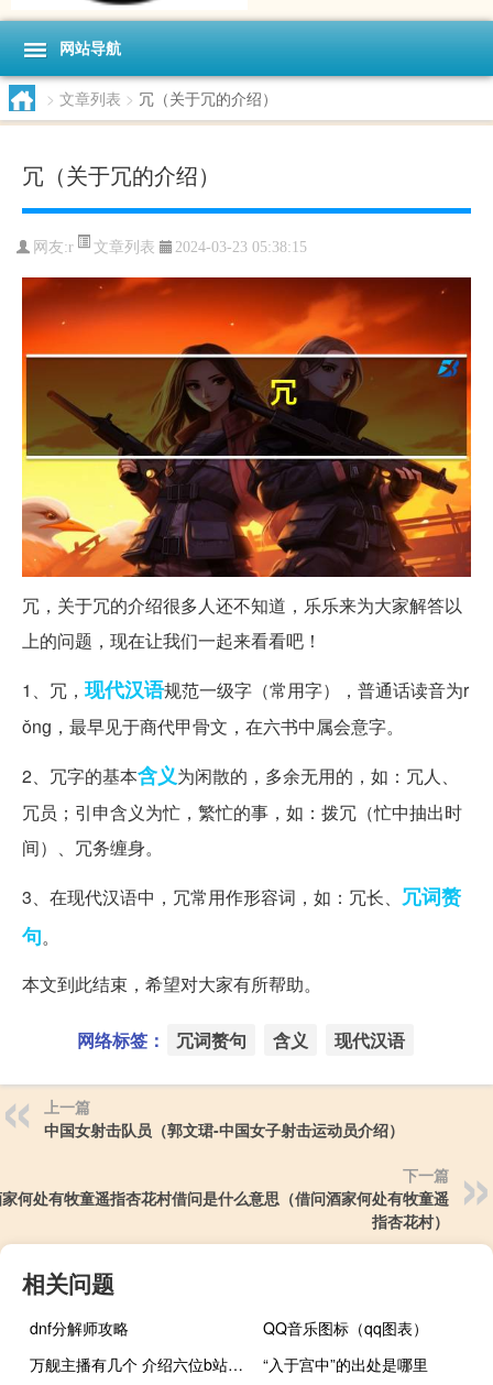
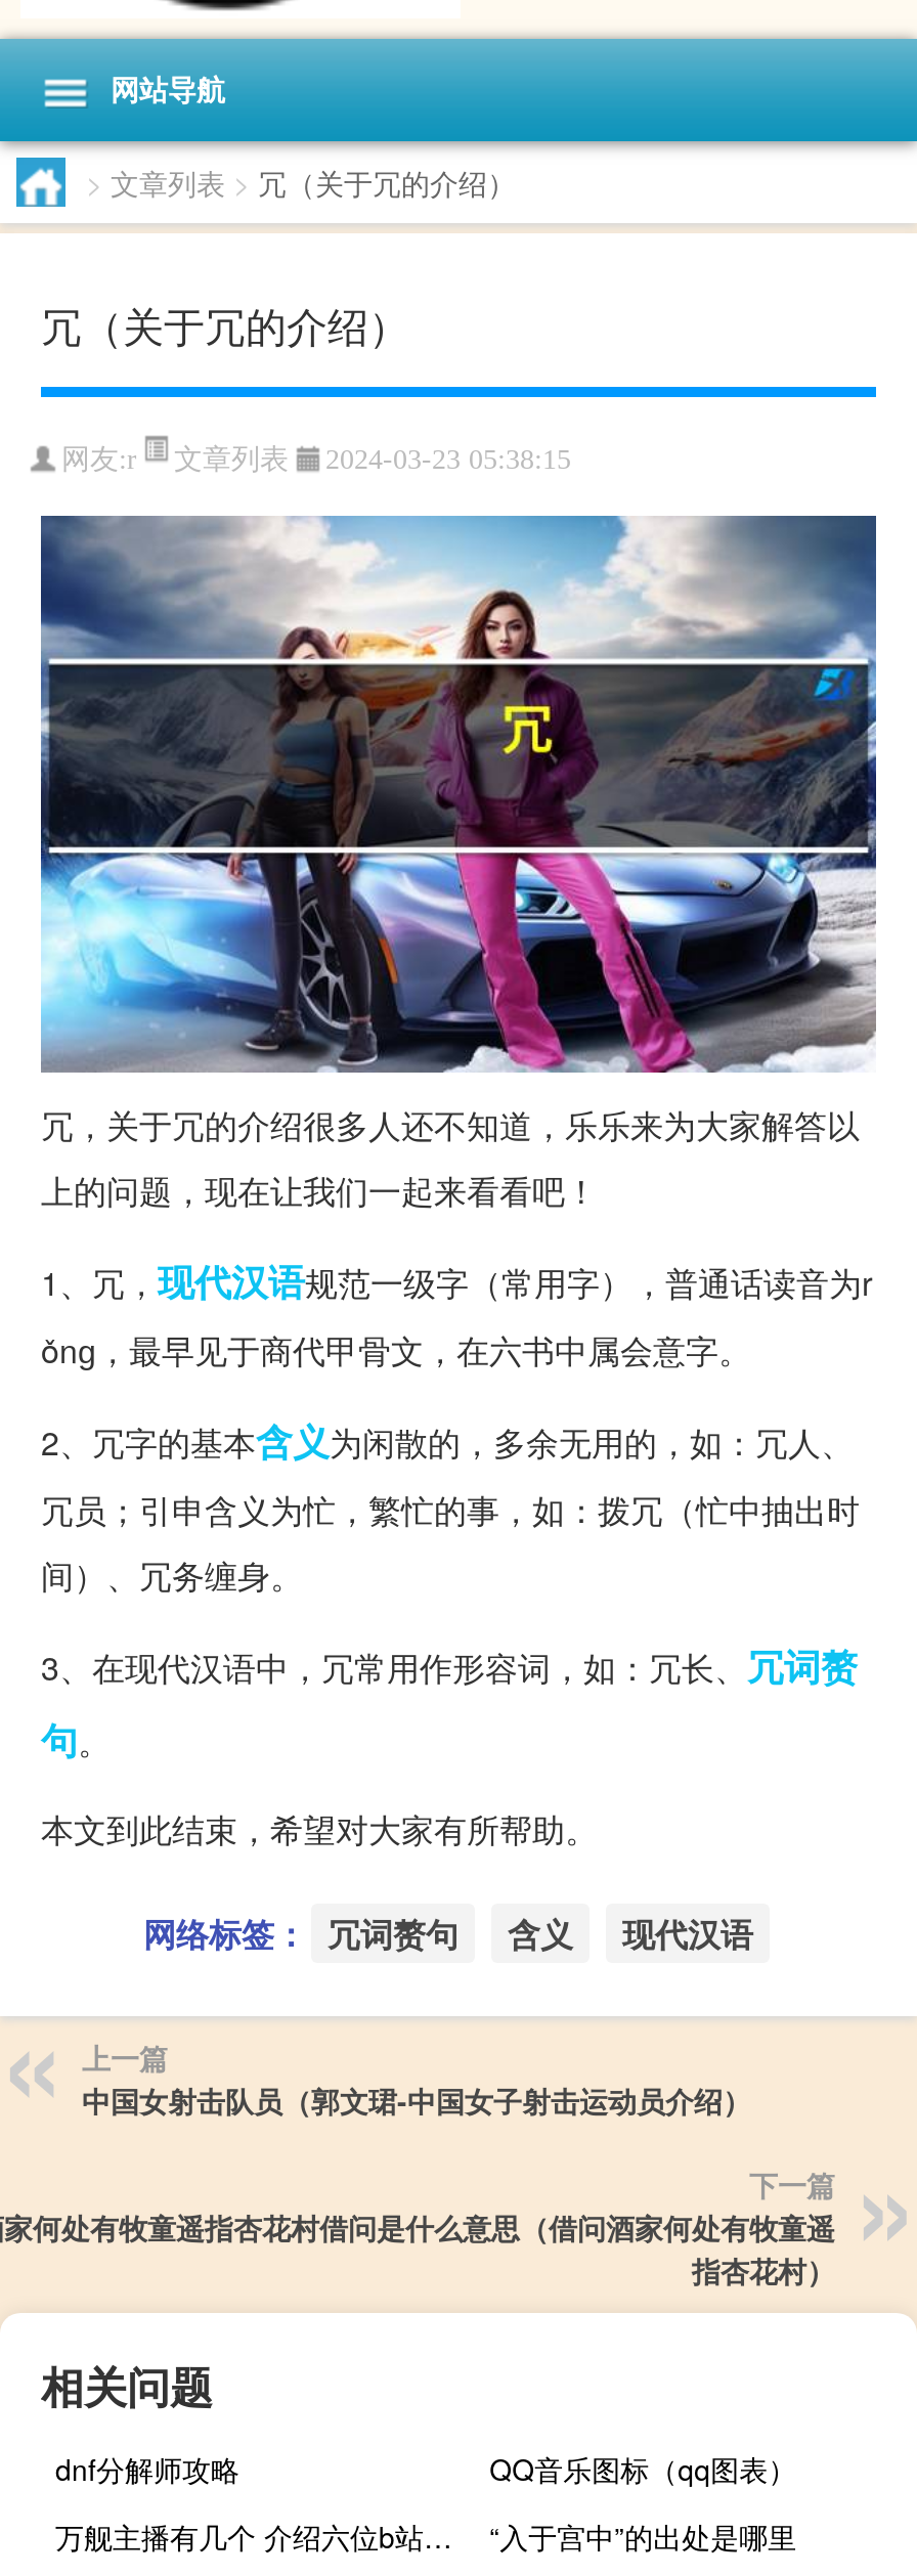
[21,276,472,578] [image] -> [39,514,878,1075] [image]

